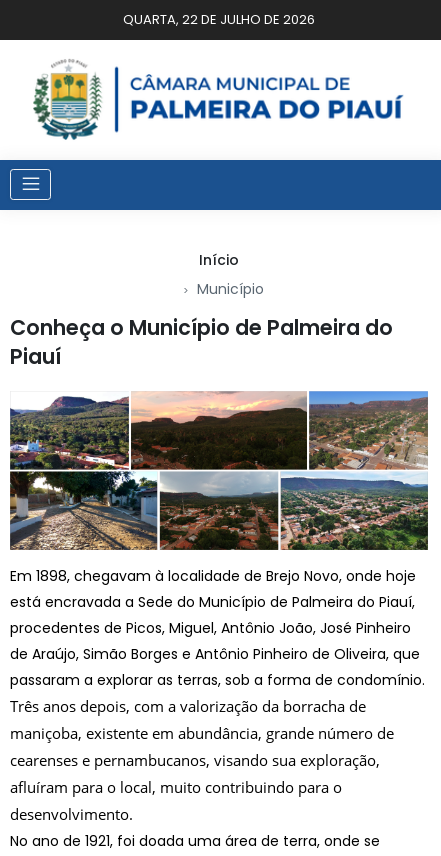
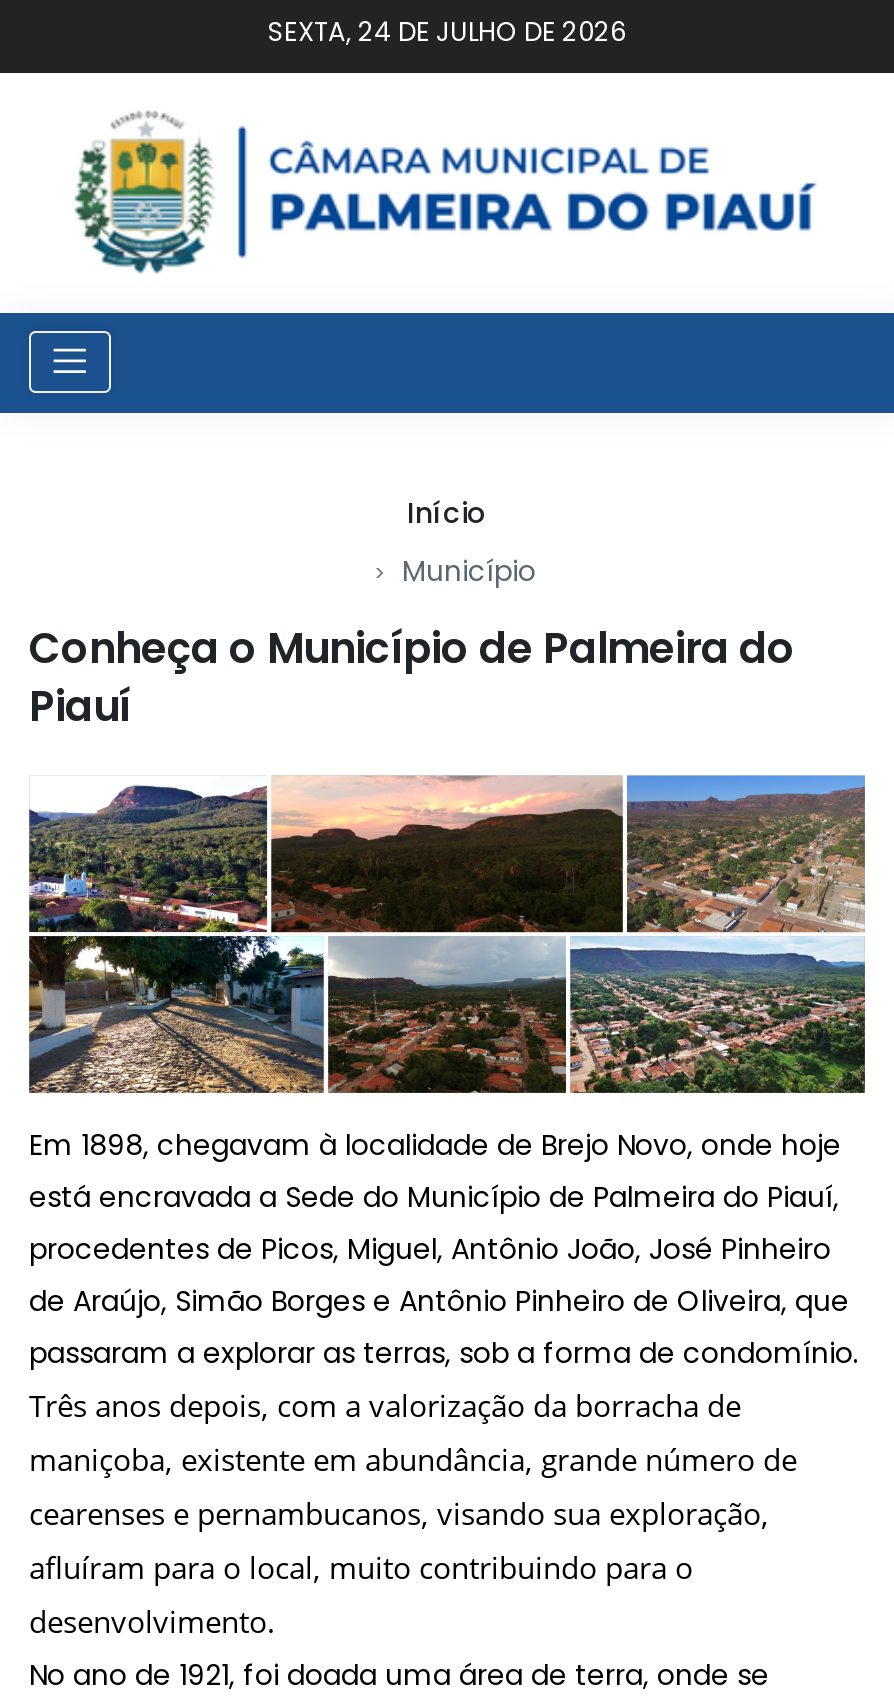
[123,10,315,29] QUARTA, 22 DE JULHO DE 2026 -> [268,13,626,51] SEXTA, 24 DE JULHO DE 2026

